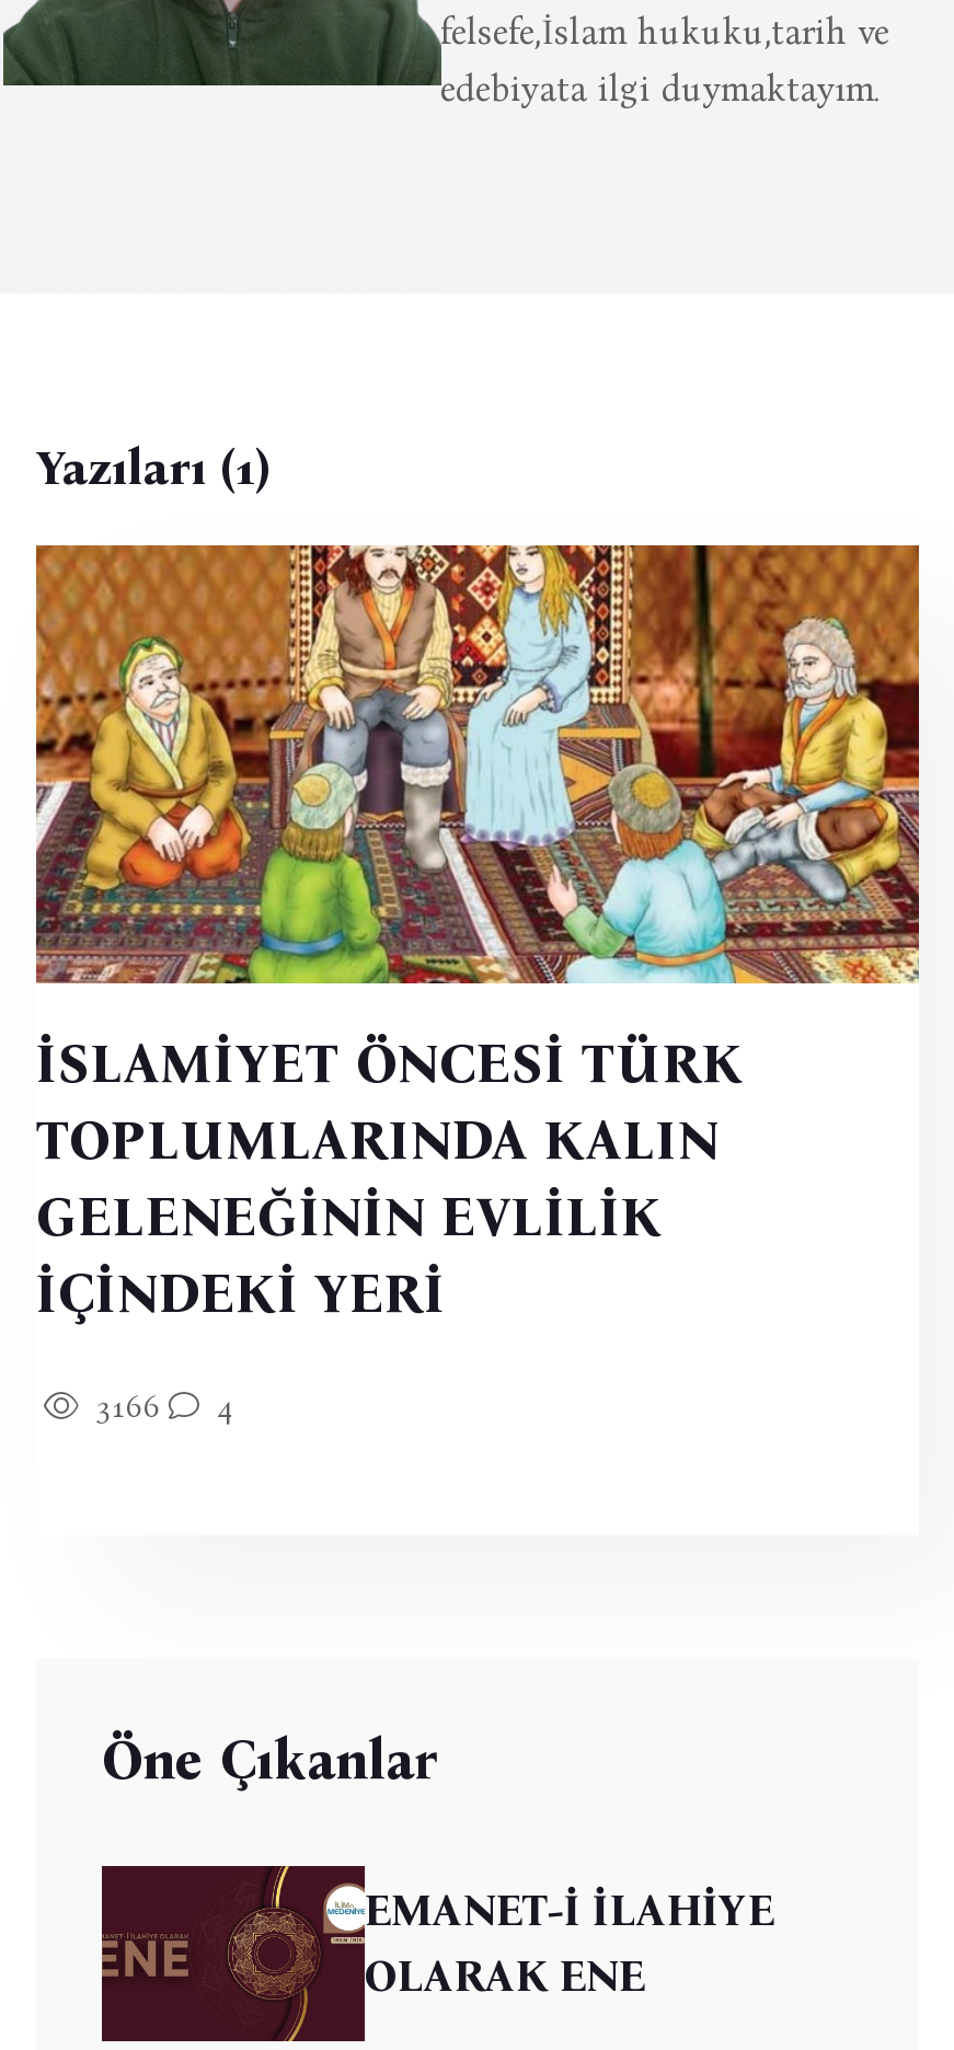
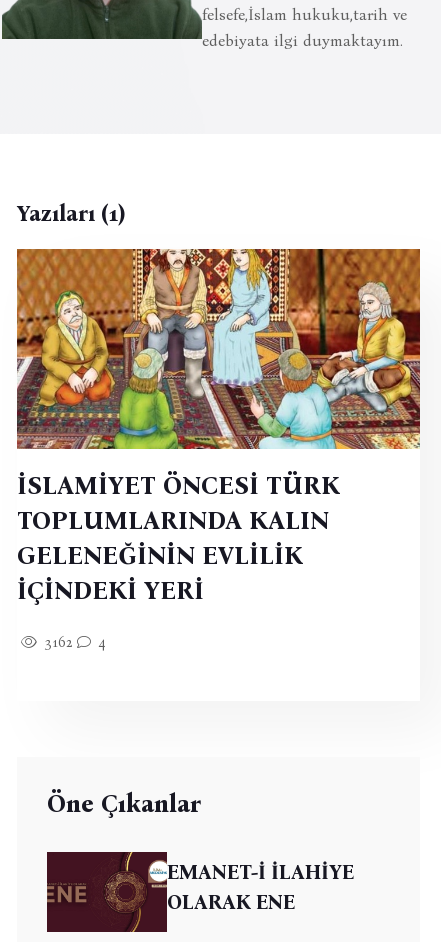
[88,1388,230,1425] 3166 4 -> [40,634,104,651] 3162 4

